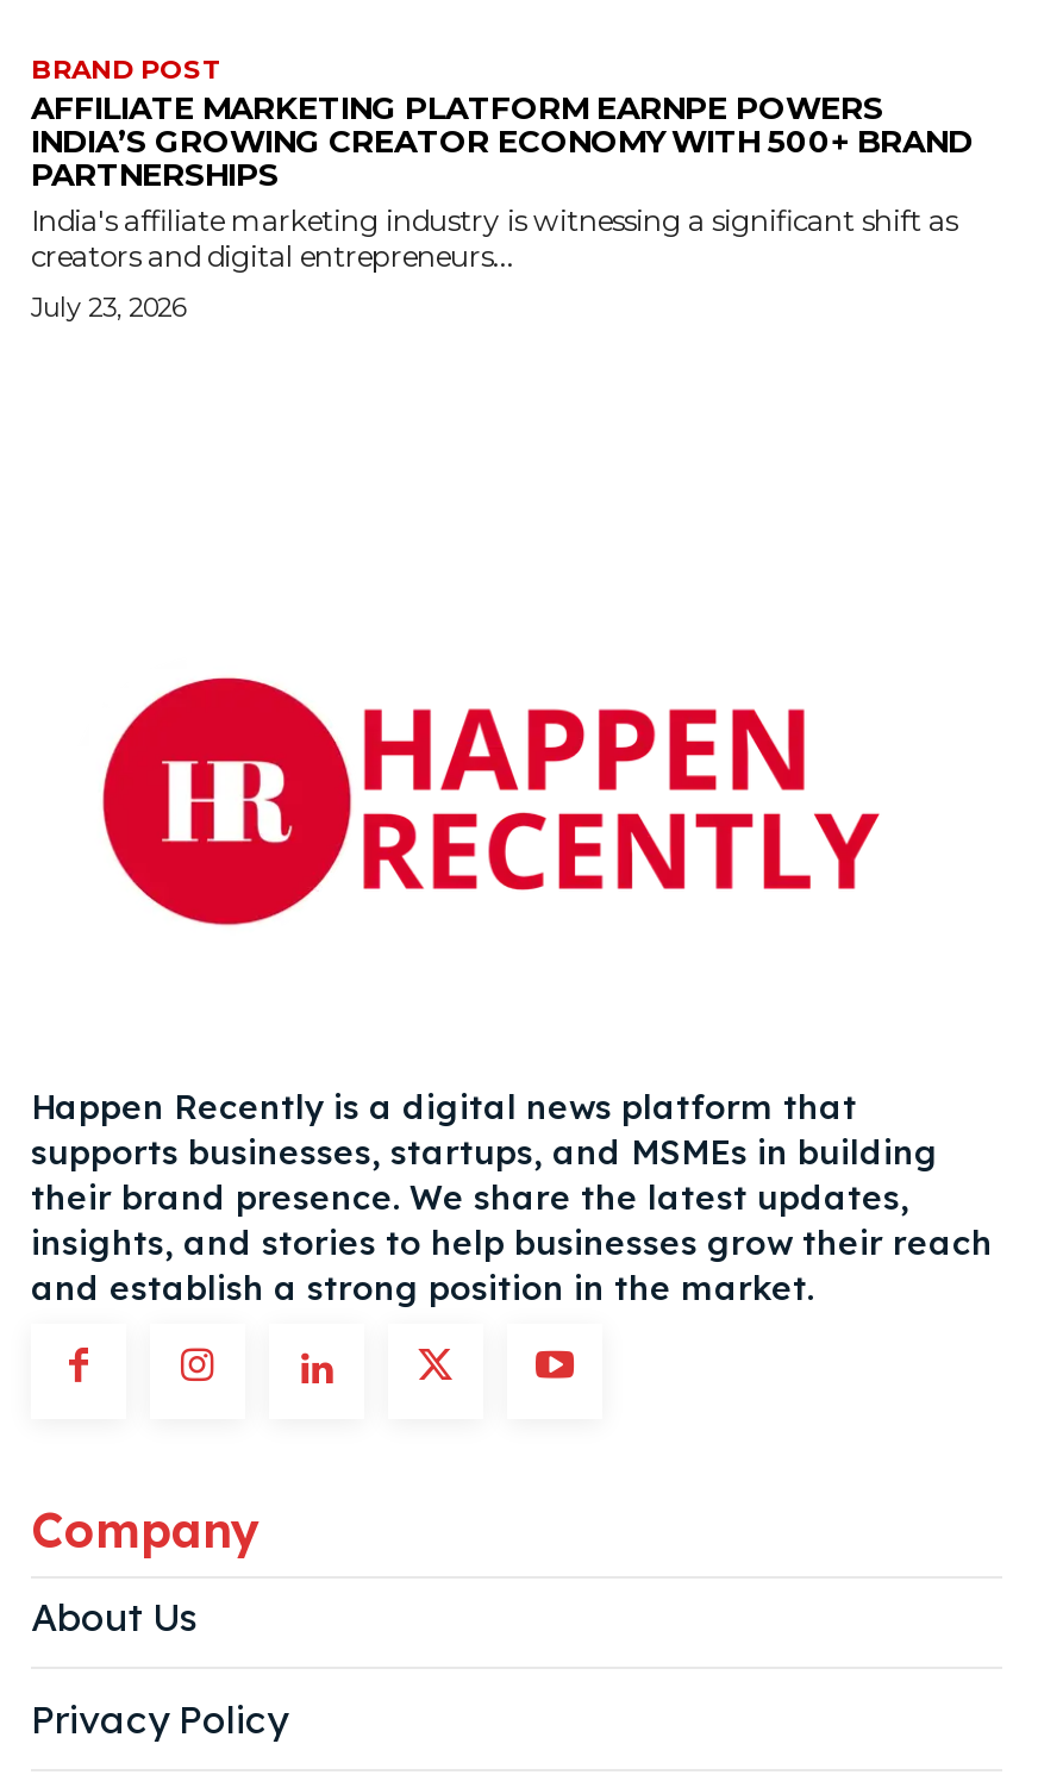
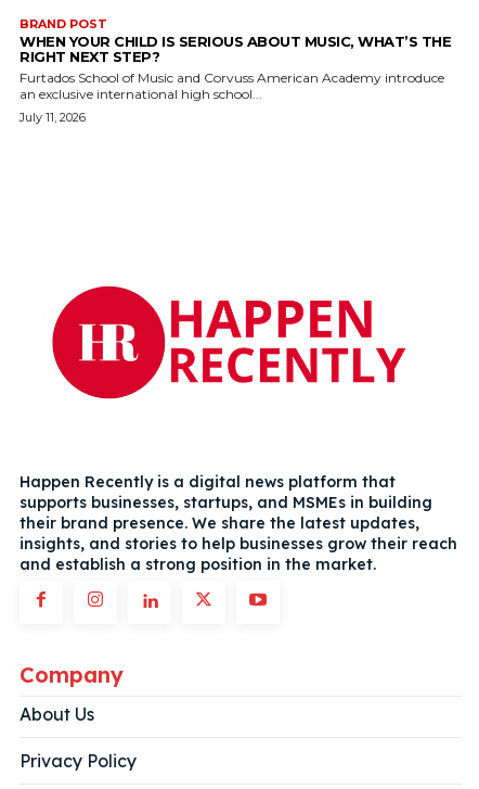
[31,87,973,273] AFFILIATE MARKETING PLATFORM EARNPE POWERS | INDIA’S GROWING CREATOR ECONOMY WITH 500+ BRAND | PARTNERSHIPS | India's affiliate marketing industry is witnessing a significant shift as | creators and digital entrepreneurs... -> [20,32,451,101] WHEN YOUR CHILD IS SERIOUS ABOUT MUSIC, WHAT’S THE | RIGHT NEXT STEP? | Furtados School of Music and Corvuss American Academy introduce | an exclusive international high school...
[31,289,186,323] July 23, 2026 -> [20,109,86,124] July 11, 2026

